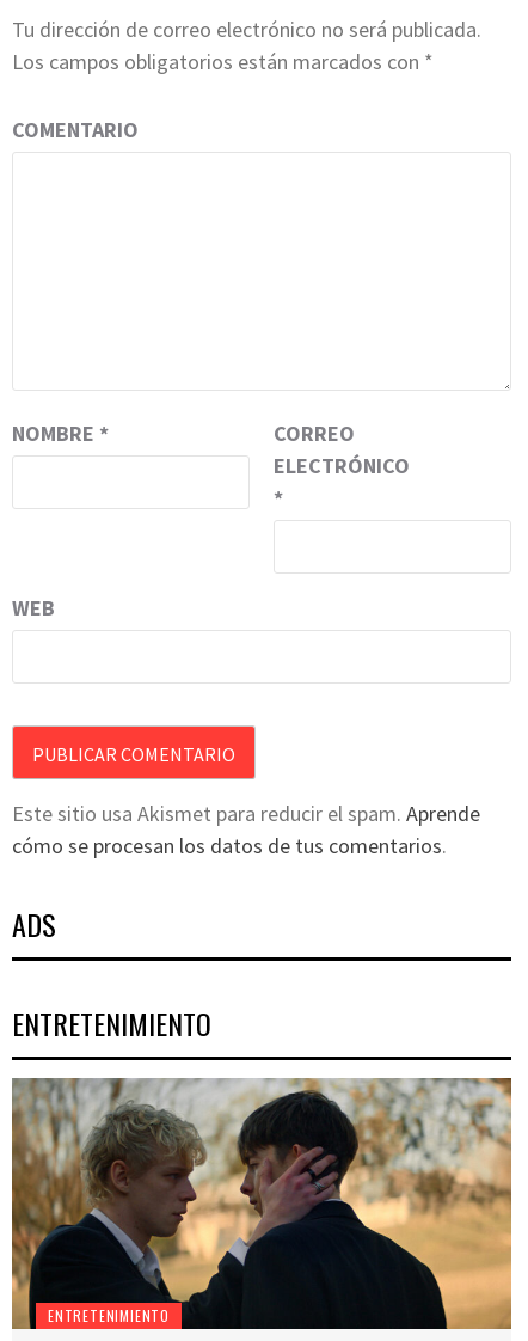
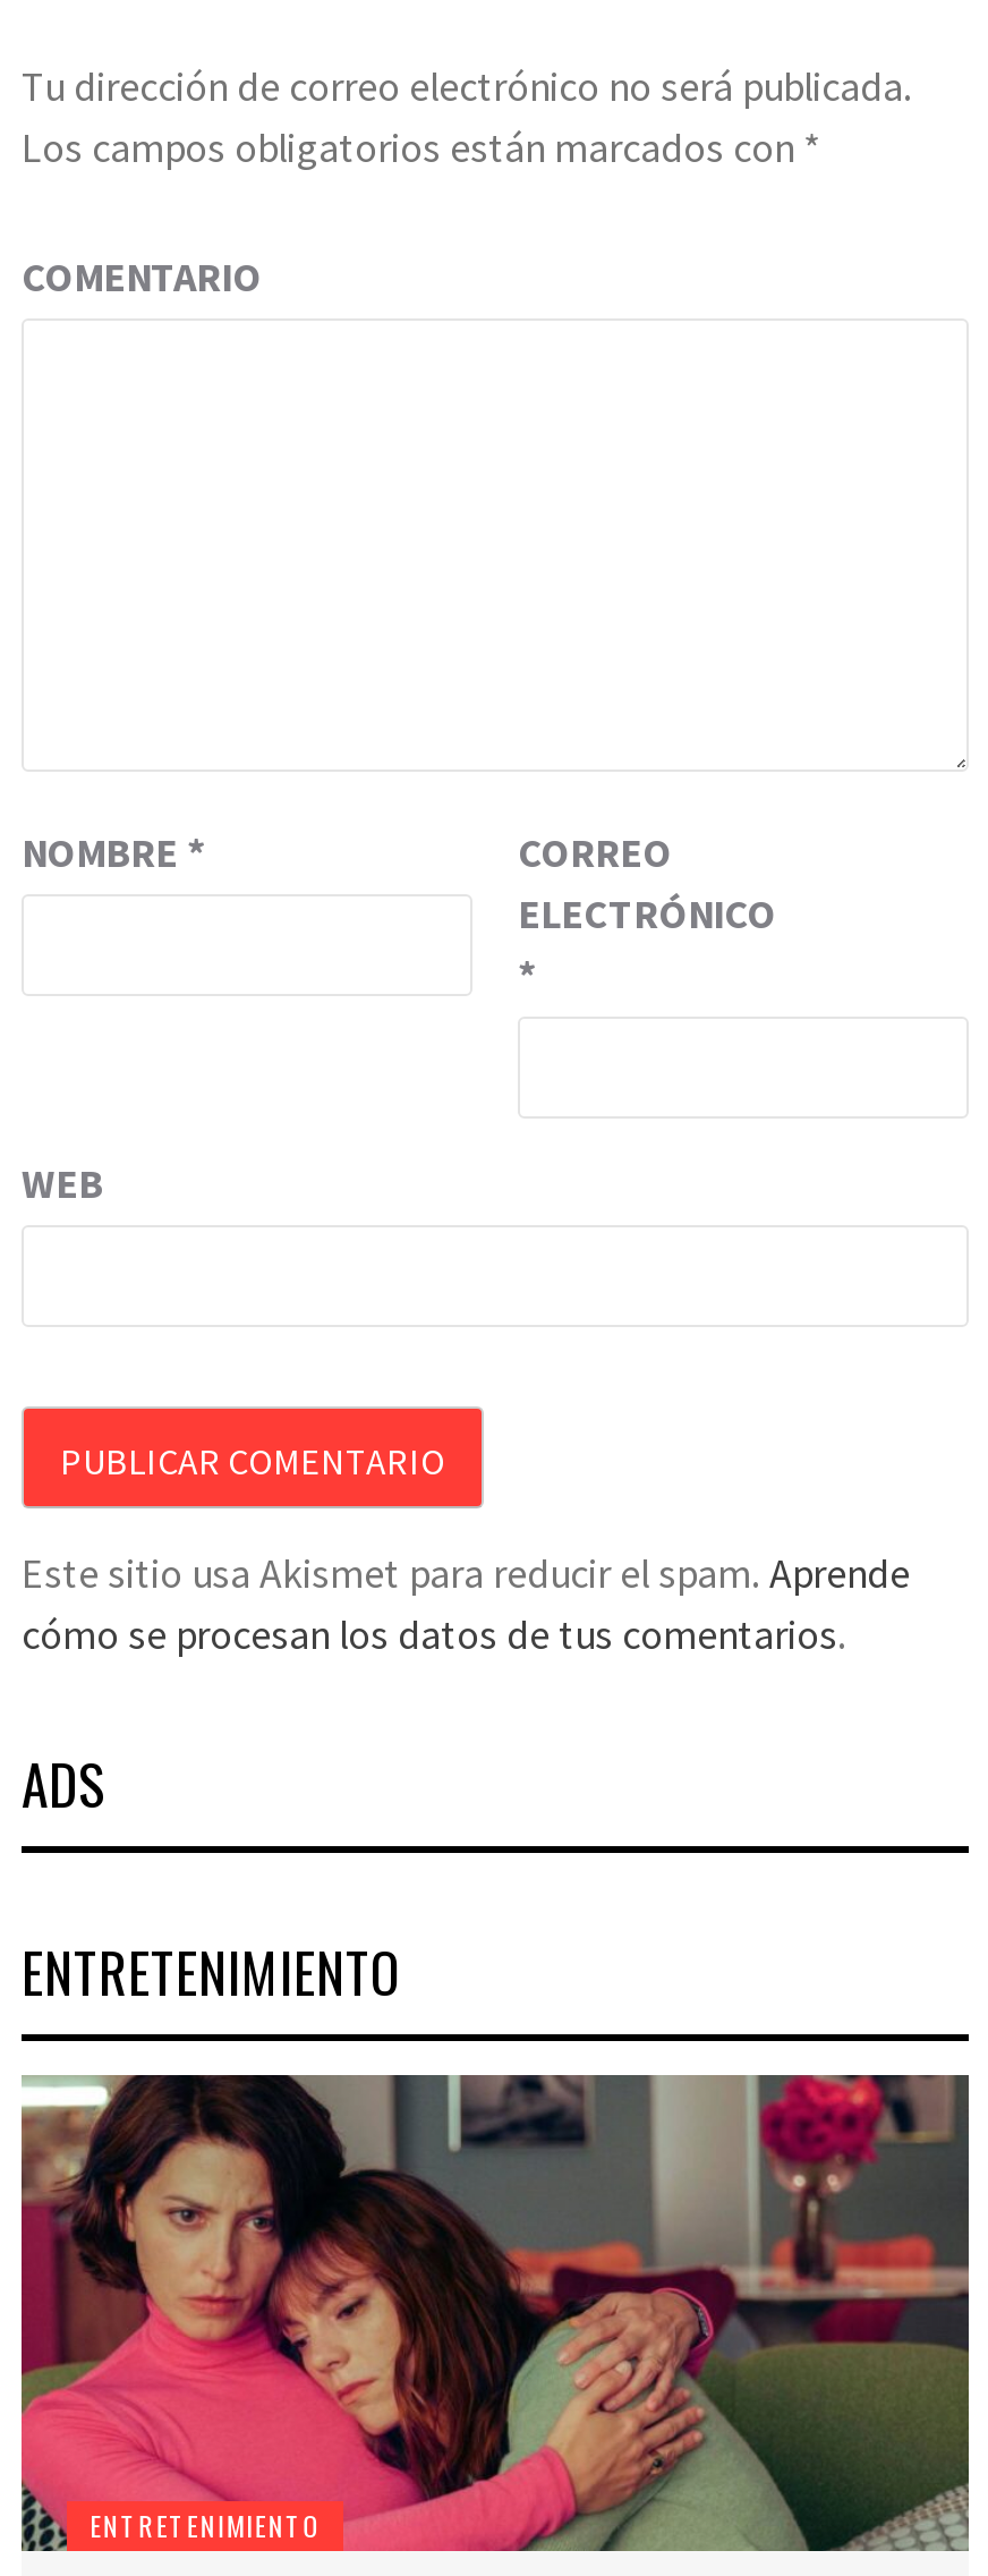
[11,1077,512,1330] [image] -> [19,2073,971,2553] [image]

